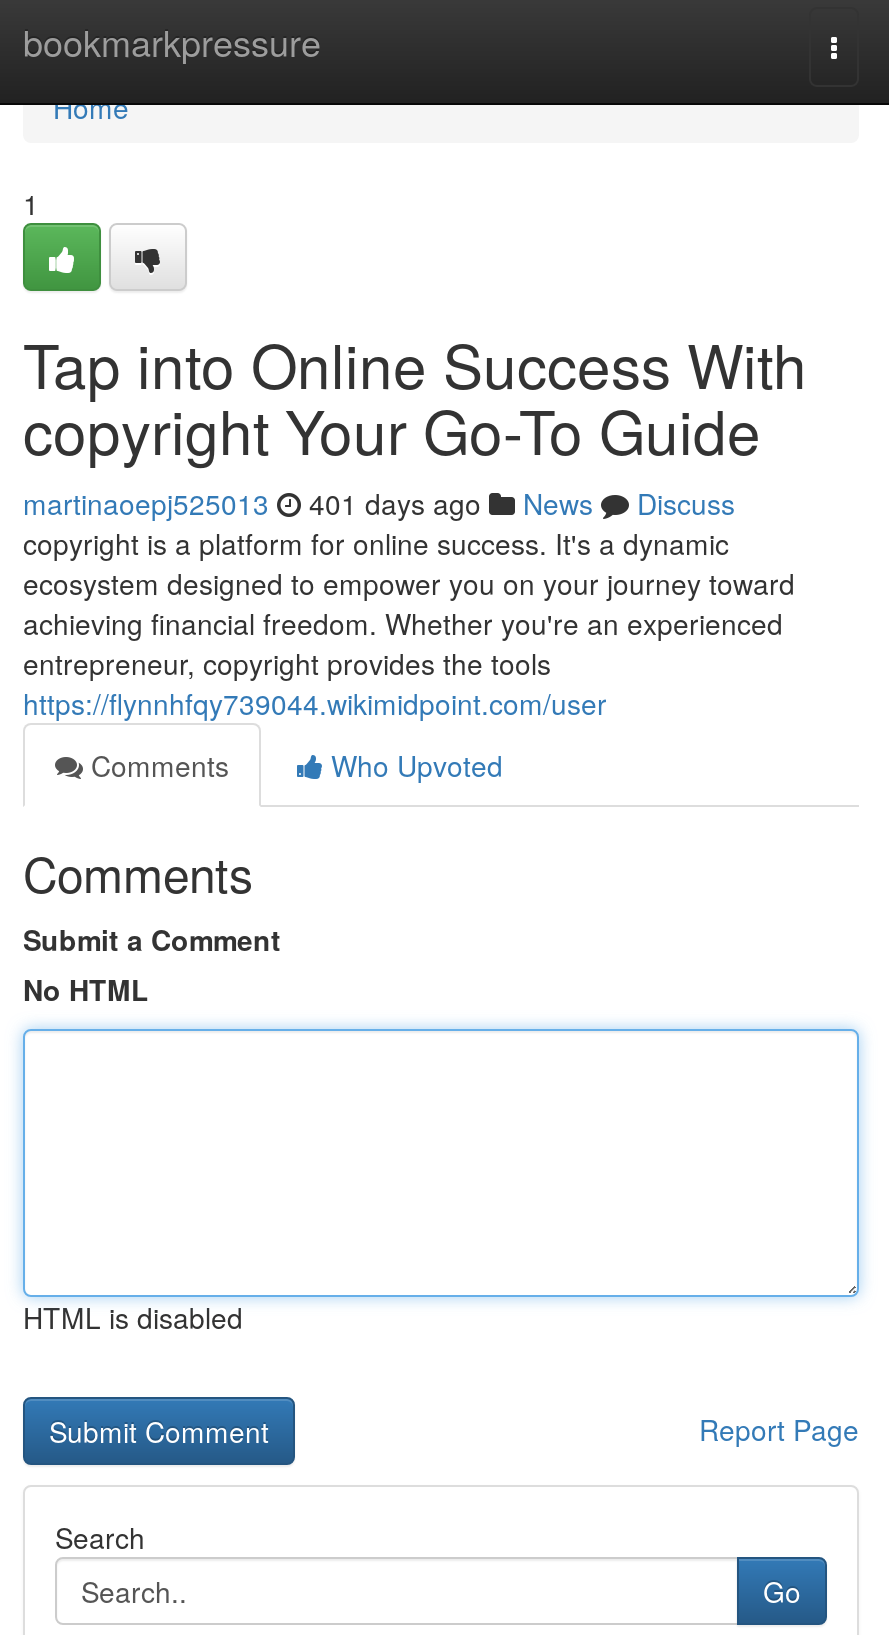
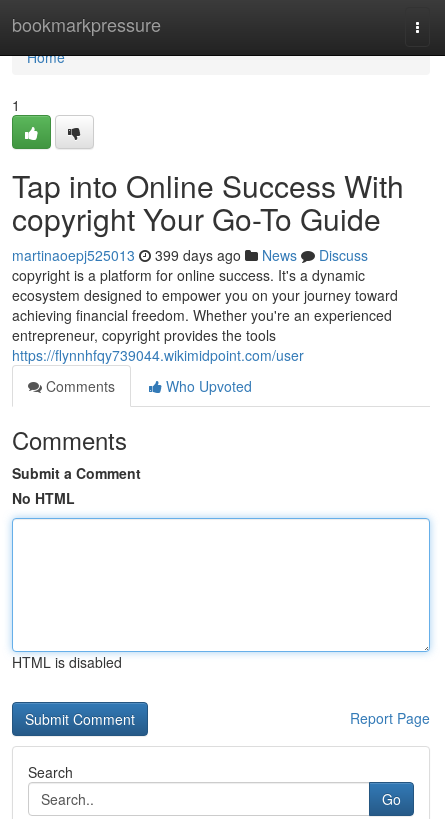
[23,483,735,523] martinaoepj525013 401 days ago News Discuss -> [12,245,368,265] martinaoepj525013 399 days ago News Discuss

